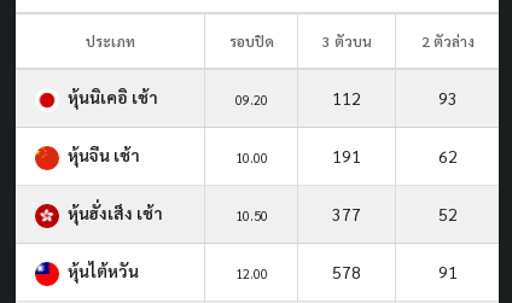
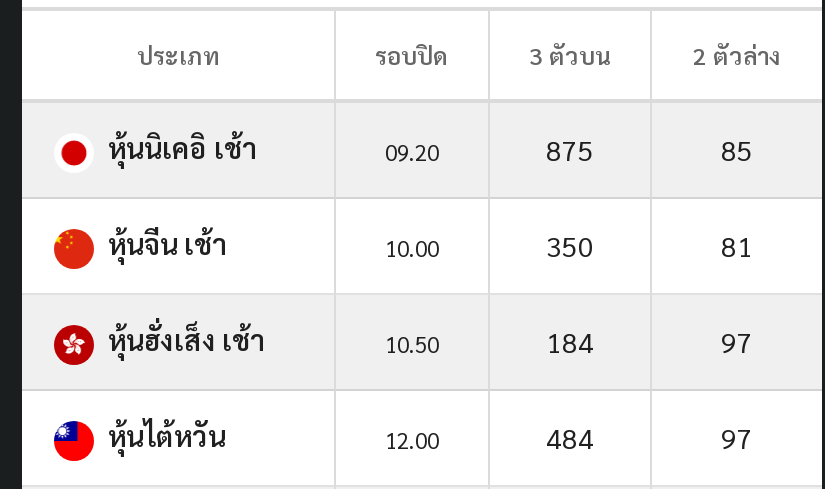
[332,87,361,108] 112 -> [546,131,594,167] 875
[438,87,457,108] 93 -> [721,131,753,167] 85
[332,145,361,166] 191 -> [546,227,594,263] 350
[438,145,457,166] 62 -> [721,227,753,263] 81
[332,203,361,224] 377 -> [546,323,594,359] 184
[438,203,457,224] 52 -> [721,323,753,359] 97
[332,261,361,282] 578 -> [546,419,594,455] 484
[438,261,457,282] 91 -> [721,419,753,455] 97

